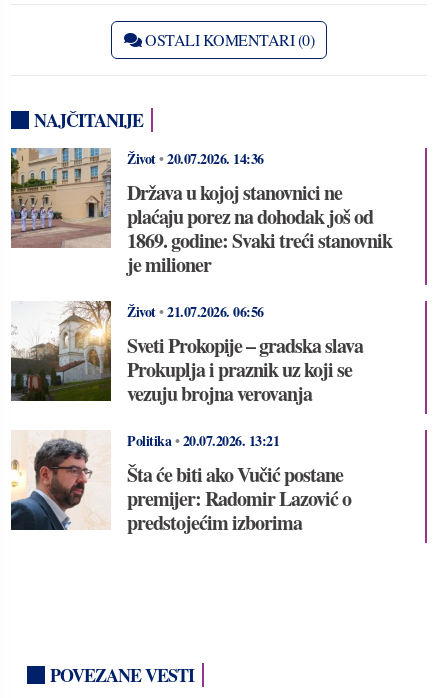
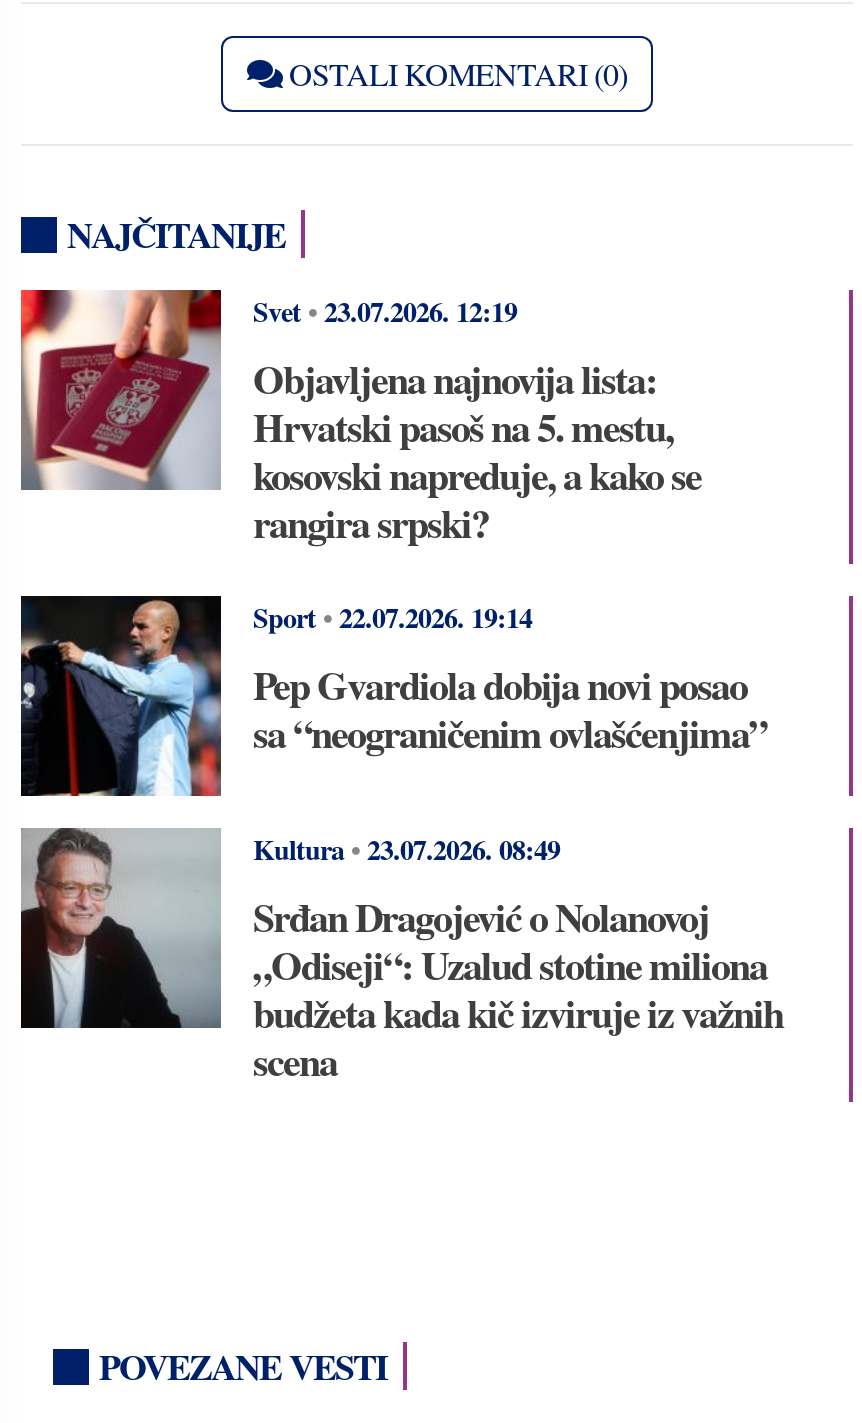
[10,147,392,279] [image] | Život •20.07.2026. 14:36 | Država u kojoj stanovnici ne | plaćaju porez na dohodak još od | 1869. godine: Svaki treći stanovnik | je milioner -> [19,288,701,552] [image] | Svet •23.07.2026. 12:19 | Objavljena najnovija lista: | Hrvatski pasoš na 5. mestu, | kosovski napreduje, a kako se | rangira srpski?
[10,300,363,408] [image] | Život • 21.07.2026. 06:56 | Sveti Prokopije – gradska slava | Prokuplja i praznik uz koji se | vezuju brojna verovanja -> [19,594,767,798] [image] | Sport •22.07.2026. 19:14 | Pep Gvardiola dobija novi posao | sa “neograničenim ovlašćenjima”
[10,417,351,537] [image] | Politika • 20.07.2026. 13:21 | Šta će biti ako Vučić postane | premijer: Radomir Lazović o | predstojećim izborima -> [19,826,783,1090] [image] | Kultura •23.07.2026. 08:49 | Srđan Dragojević o Nolanovoj | „Odiseji“: Uzalud stotine miliona | budžeta kada kič izviruje iz važnih | scena

